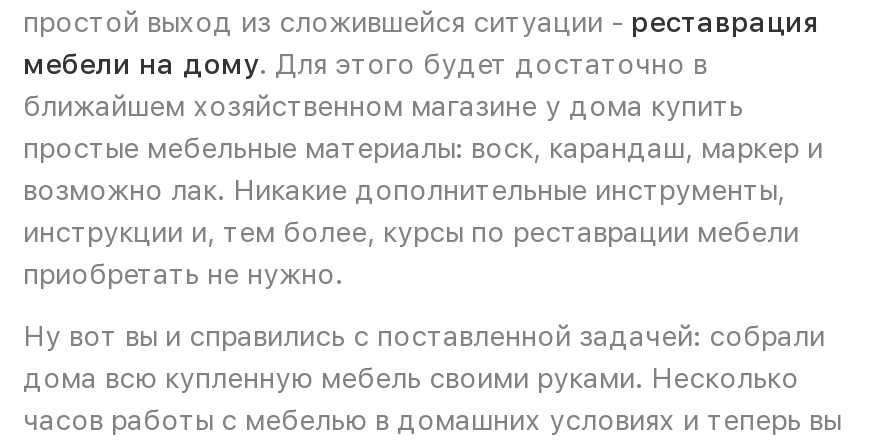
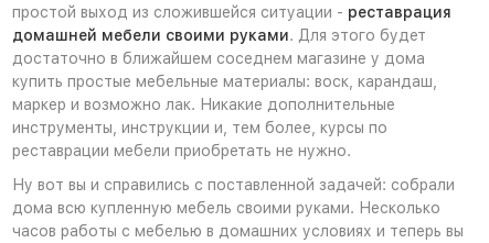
[23,47,823,289] мебели на дому. Для этого будет достаточно в | ближайшем хозяйственном магазине у дома купить | простые мебельные материалы: воск, карандаш, маркер и | возможно лак. Никакие дополнительные инструменты, | инструкции и, тем более, курсы по реставрации мебели | приобретать не нужно. -> [12,26,437,159] домашней мебели своими руками. Для этого будет | достаточно в ближайшем соседнем магазине у дома | купить простые мебельные материалы: воск, карандаш, | маркер и возможно лак. Никакие дополнительные | инструменты, инструкции и, тем более, курсы по | реставрации мебели приобретать не нужно.

